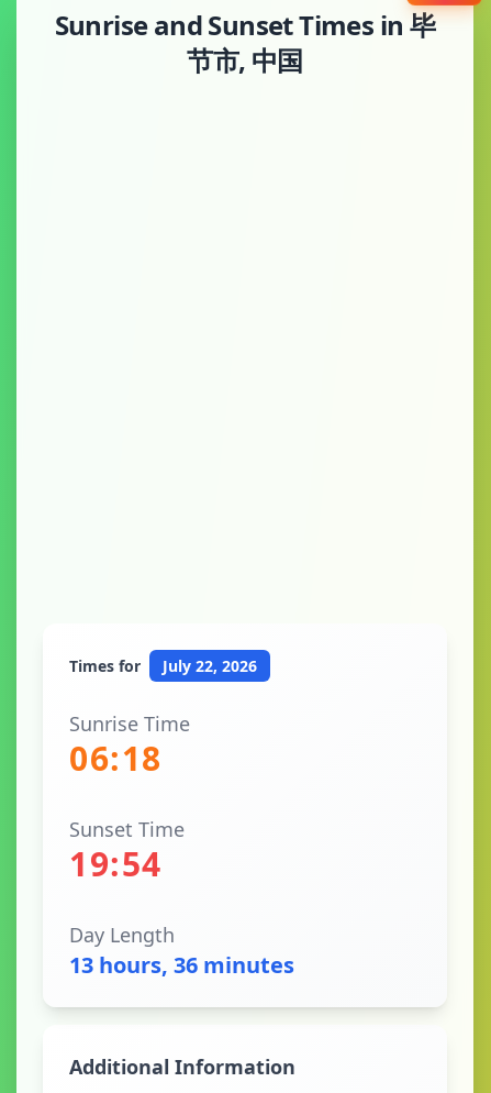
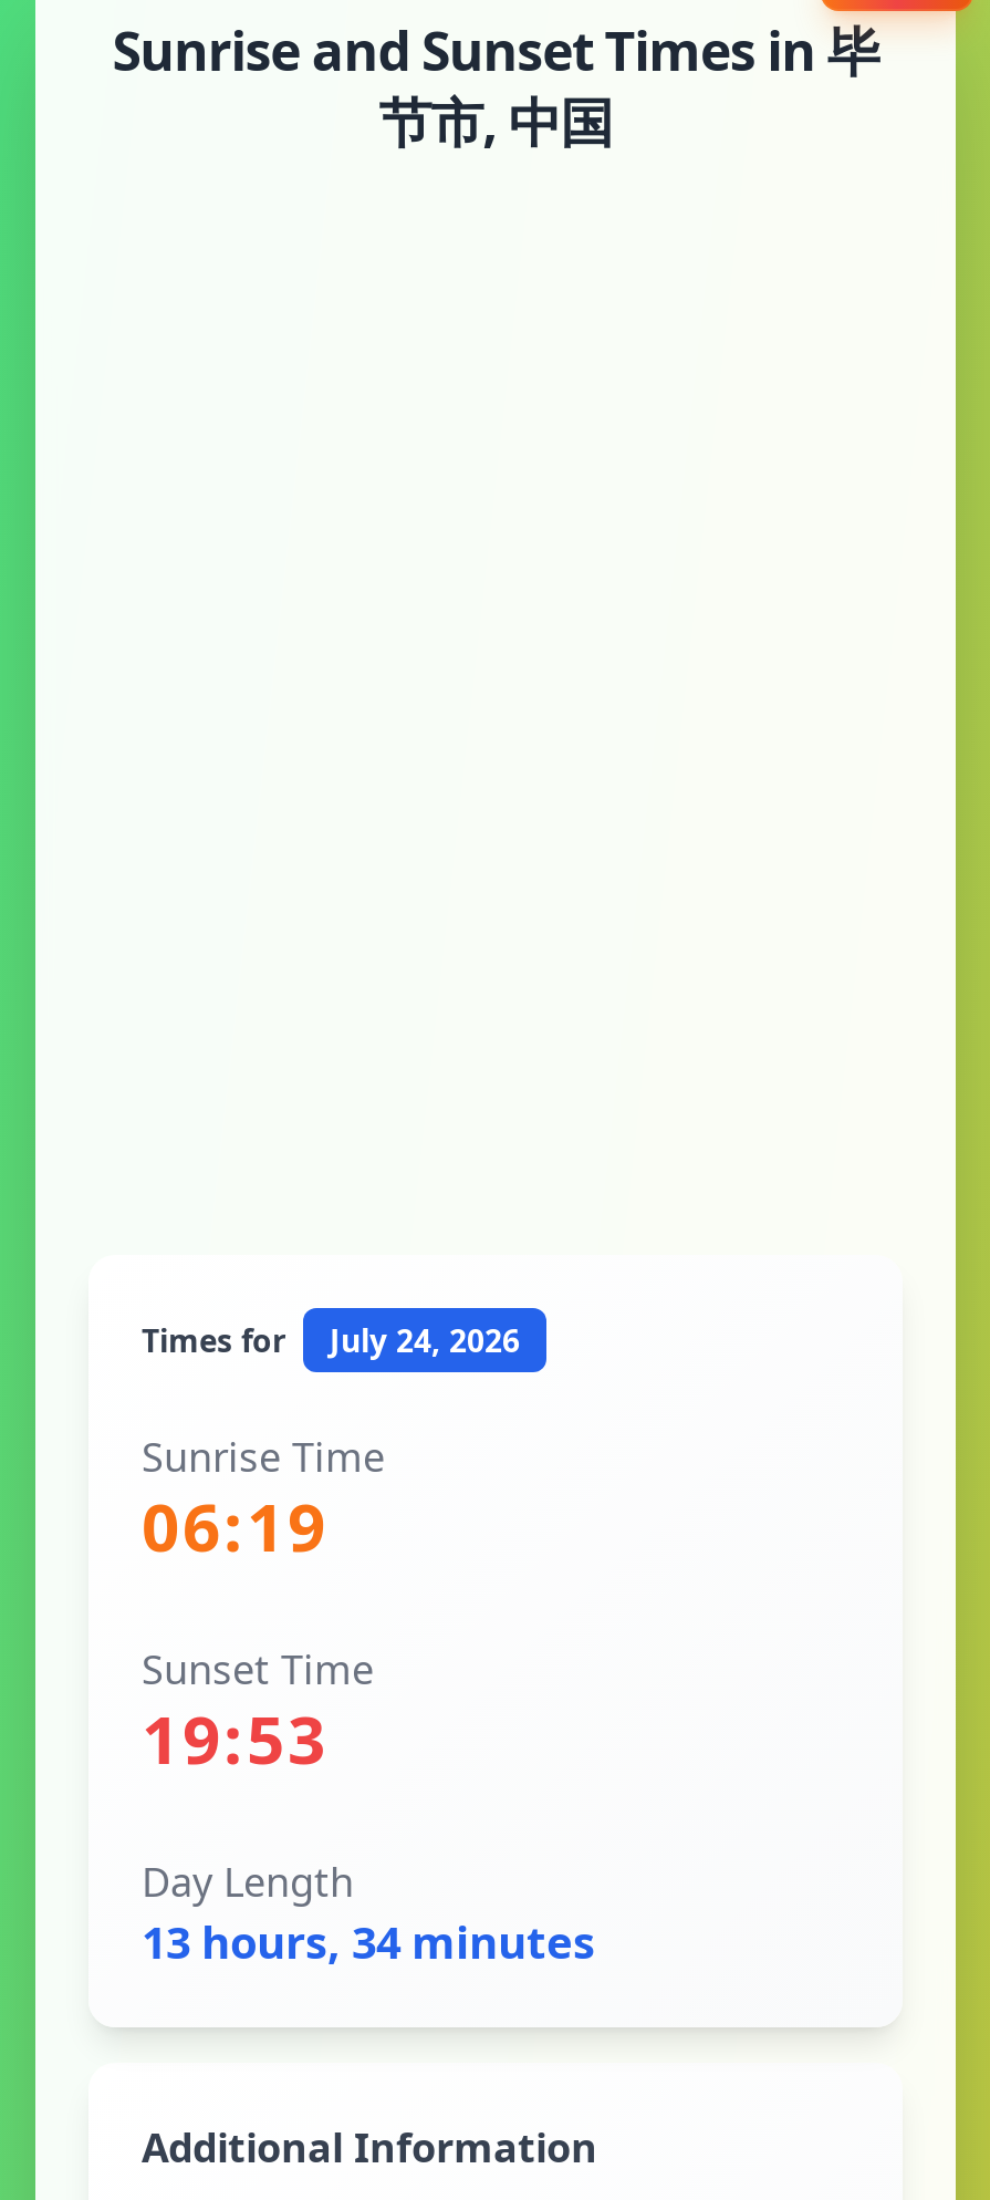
[69,655,257,676] Times for July 22, 2026 -> [142,1319,520,1361] Times for July 24, 2026
[69,736,162,781] 06:18 -> [142,1481,329,1571] 06:19
[69,841,162,886] 19:54 -> [142,1693,329,1784] 19:53
[69,950,294,980] 13 hours, 36 minutes -> [142,1912,595,1972] 13 hours, 34 minutes

